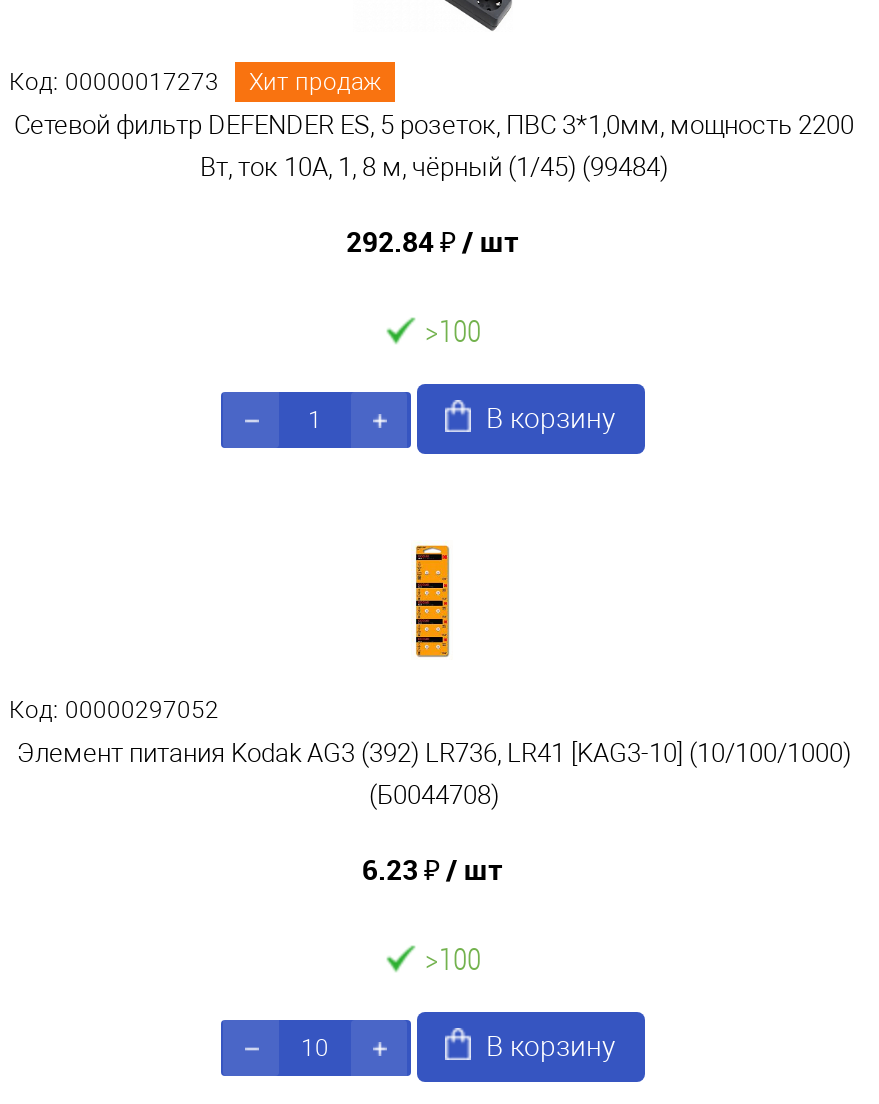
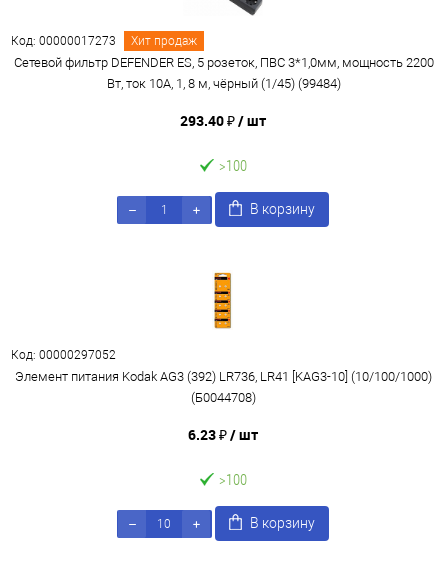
[346,222,518,260] 292.84 ₽ / шт -> [179,111,265,130] 293.40 ₽ / шт

